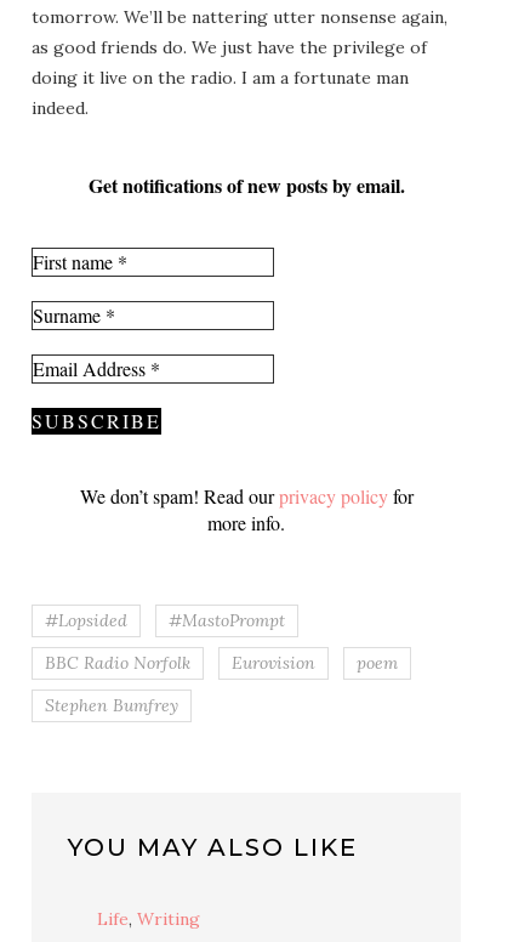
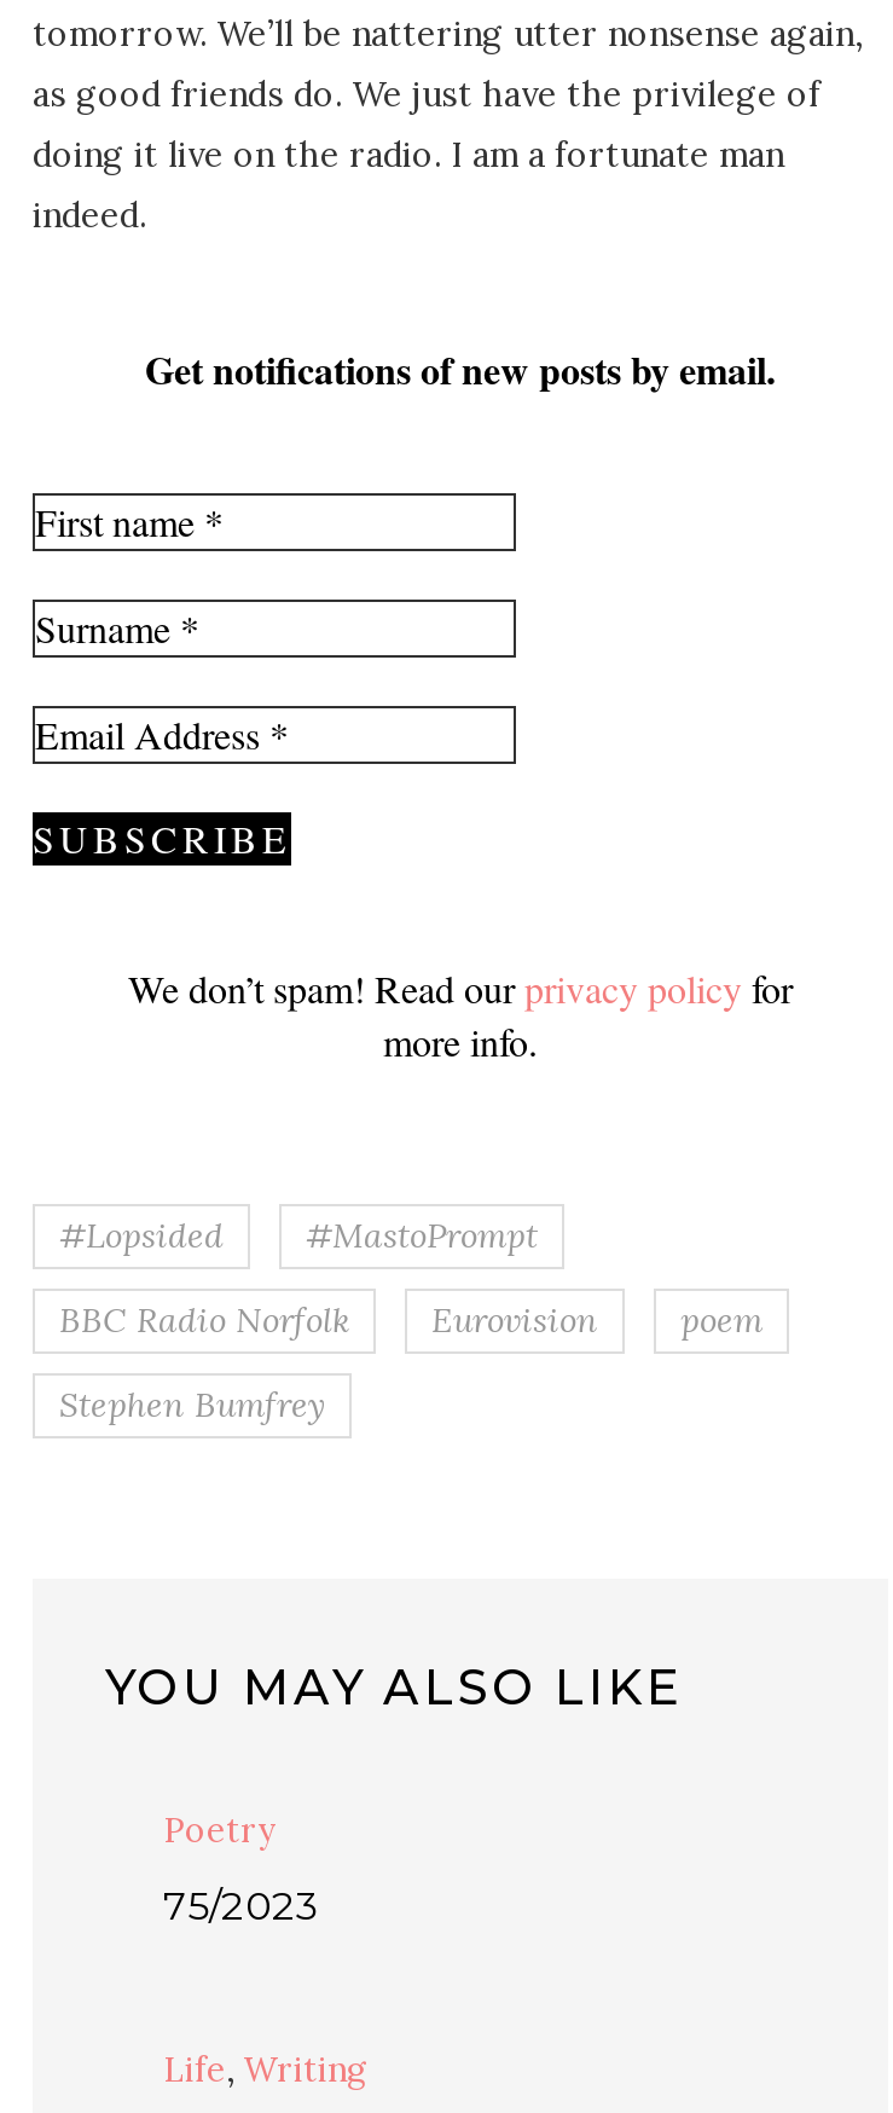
none -> [163,1808,320,1929] Poetry | 75/2023

